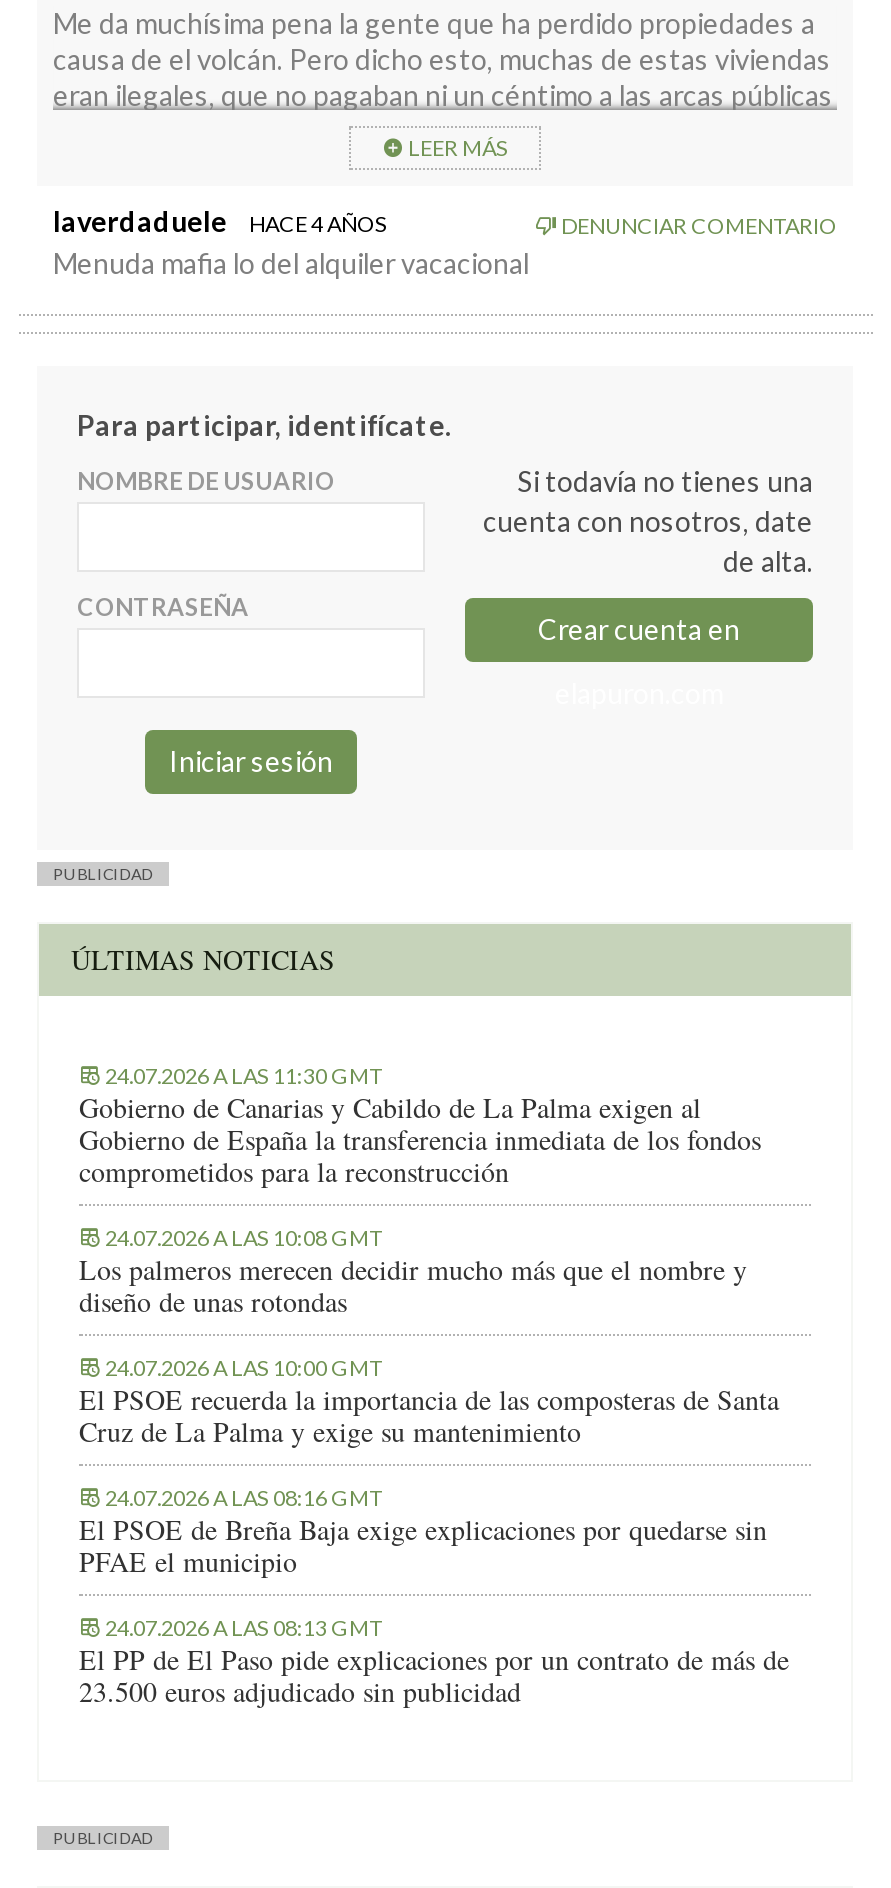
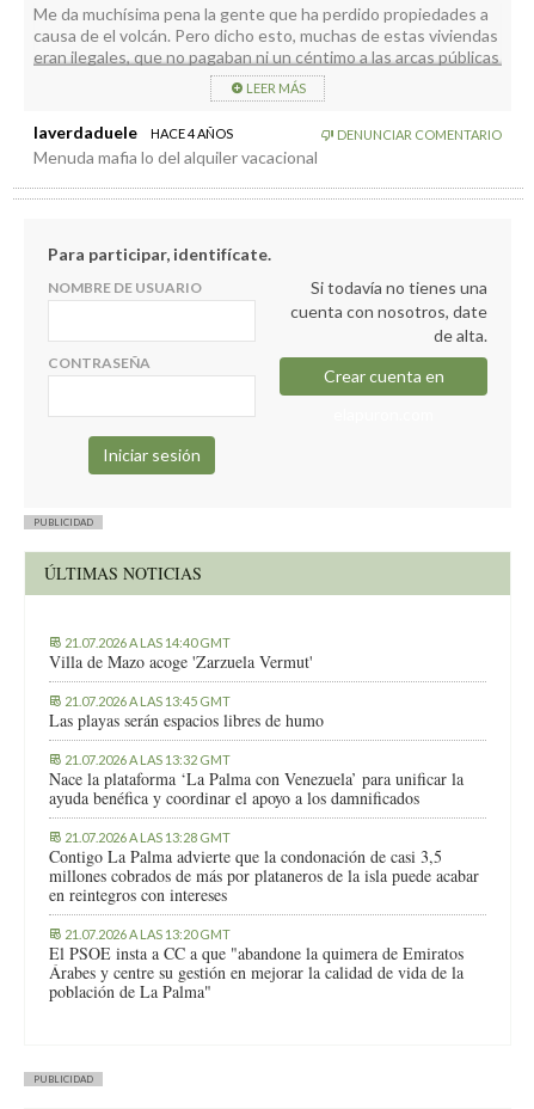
[79,1061,761,1189] 24.07.2026 A LAS 11:30 GMT | Gobierno de Canarias y Cabildo de La Palma exigen al | Gobierno de España la transferencia inmediata de los fondos | comprometidos para la reconstrucción -> [49,634,313,672] 21.07.2026 A LAS 14:40 GMT | Villa de Mazo acoge 'Zarzuela Vermut'
[79,1223,747,1319] 24.07.2026 A LAS 10:08 GMT | Los palmeros merecen decidir mucho más que el nombre y | diseño de unas rotondas -> [49,693,324,731] 21.07.2026 A LAS 13:45 GMT | Las playas serán espacios libres de humo
[79,1353,779,1449] 24.07.2026 A LAS 10:00 GMT | El PSOE recuerda la importancia de las composteras de Santa | Cruz de La Palma y exige su mantenimiento -> [49,751,464,809] 21.07.2026 A LAS 13:32 GMT | Nace la plataforma ‘La Palma con Venezuela’ para unificar la | ayuda benéfica y coordinar el apoyo a los damnificados
[79,1483,767,1579] 24.07.2026 A LAS 08:16 GMT | El PSOE de Breña Baja exige explicaciones por quedarse sin | PFAE el municipio -> [49,829,479,905] 21.07.2026 A LAS 13:28 GMT | Contigo La Palma advierte que la condonación de casi 3,5 | millones cobrados de más por plataneros de la isla puede acabar | en reintegros con intereses
[79,1613,789,1709] 24.07.2026 A LAS 08:13 GMT | El PP de El Paso pide explicaciones por un contrato de más de | 23.500 euros adjudicado sin publicidad -> [49,926,464,1002] 21.07.2026 A LAS 13:20 GMT | El PSOE insta a CC a que "abandone la quimera de Emiratos | Árabes y centre su gestión en mejorar la calidad de vida de la | población de La Palma"

